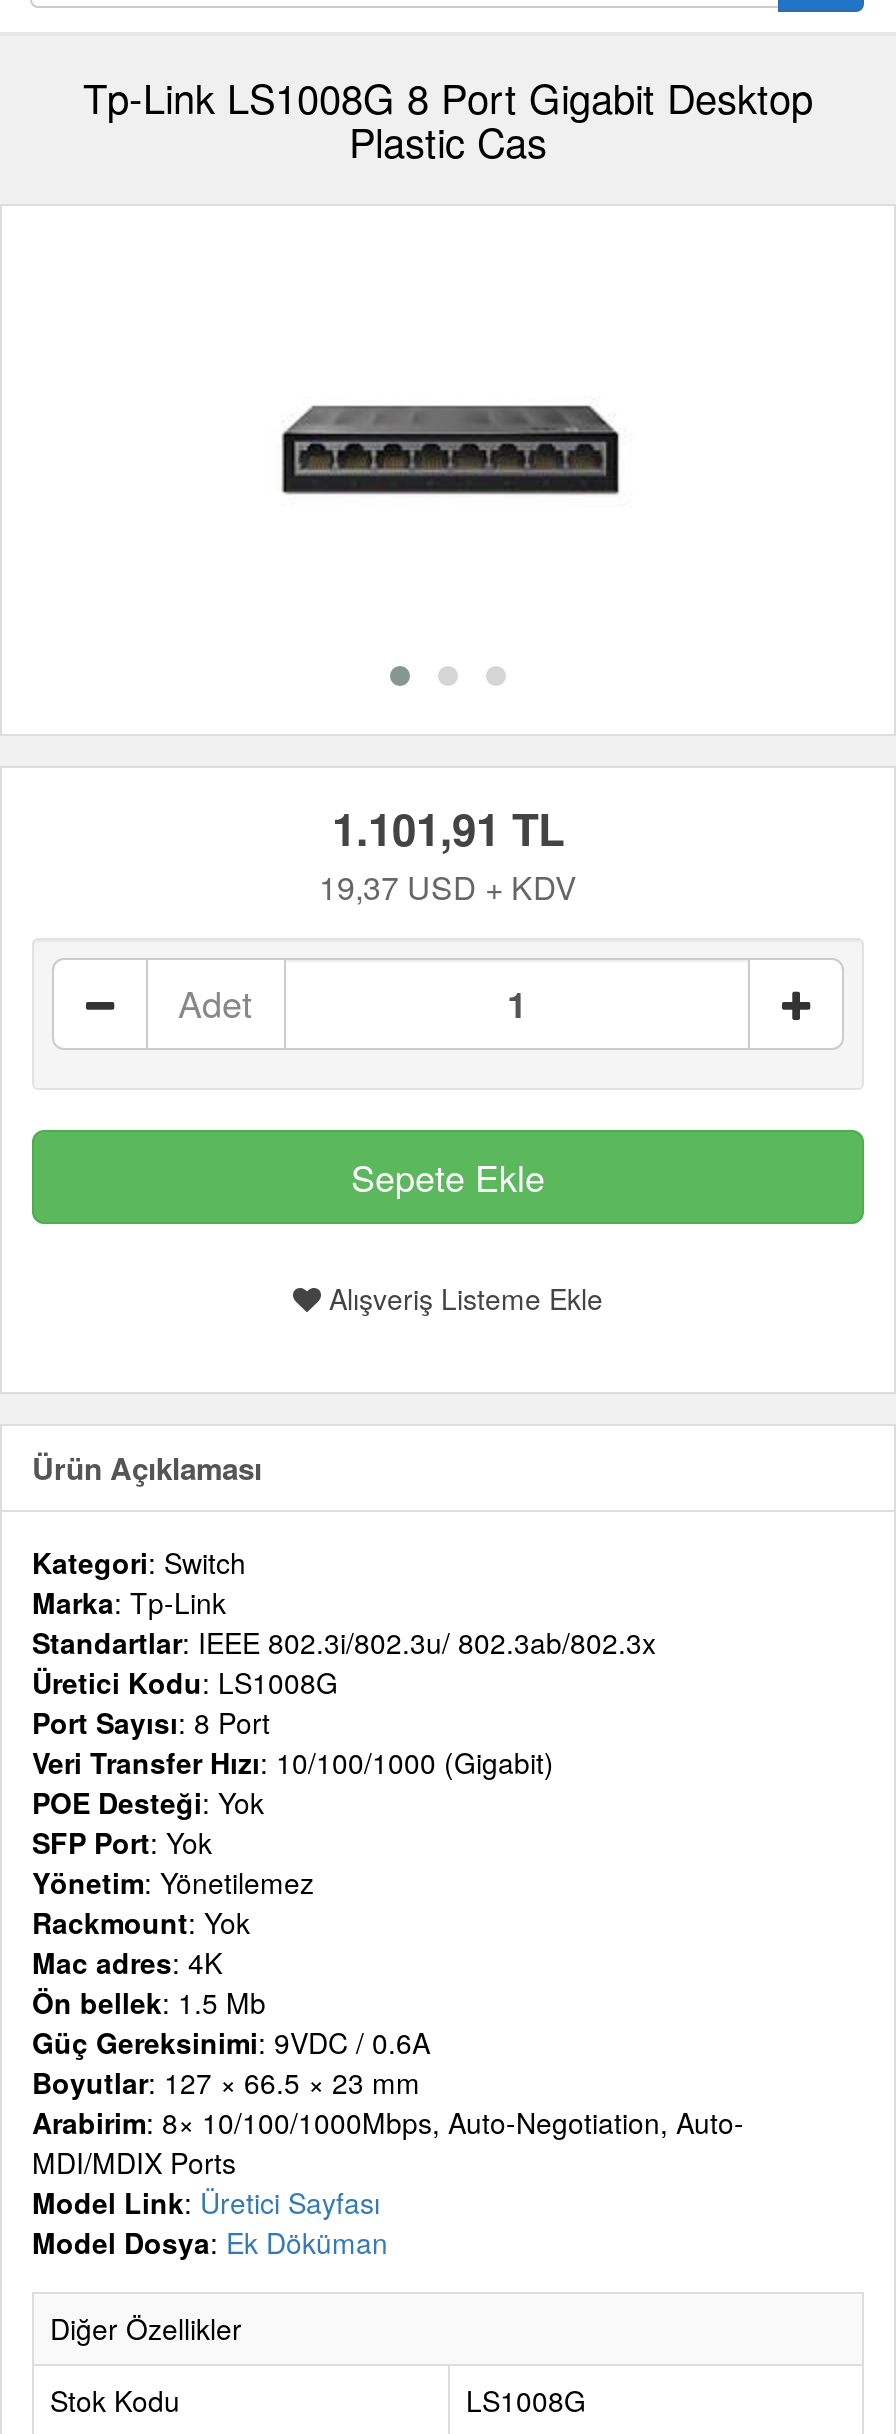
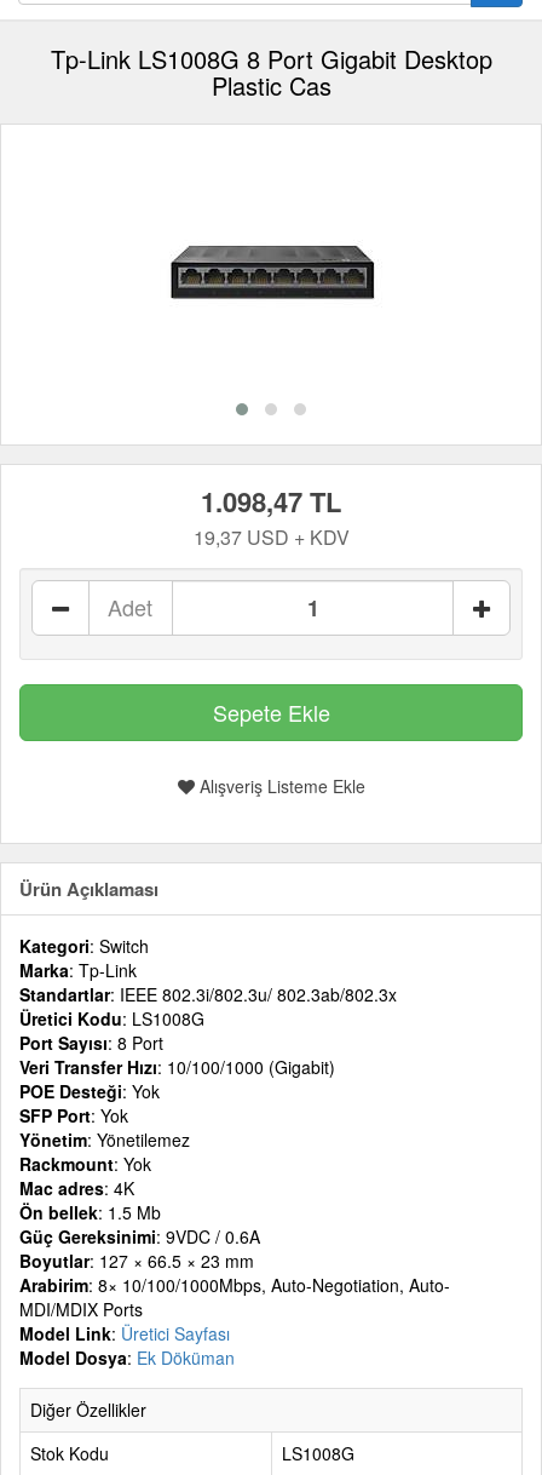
[332,796,564,860] 1.101,91 TL -> [201,482,341,521] 1.098,47 TL

